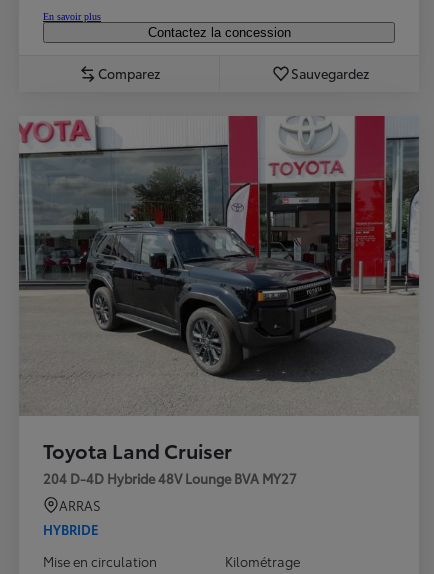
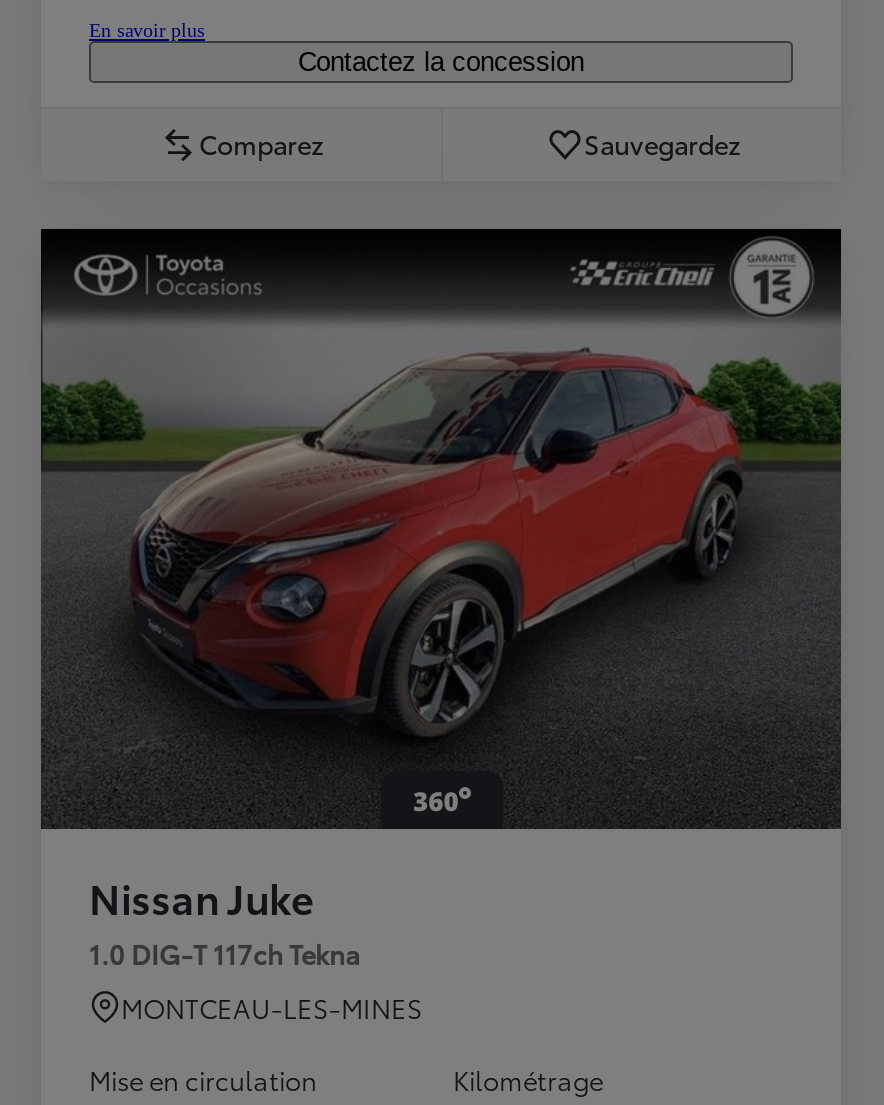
[19,115,419,487] [image] | Toyota Land Cruiser | 204 D-4D Hybride 48V Lounge BVA MY27 -> [39,227,843,970] [image] | Nissan Juke | 1.0 DIG-T 117ch Tekna
[43,496,101,538] ARRAS | HYBRIDE -> [121,988,423,1024] MONTCEAU-LES-MINES

